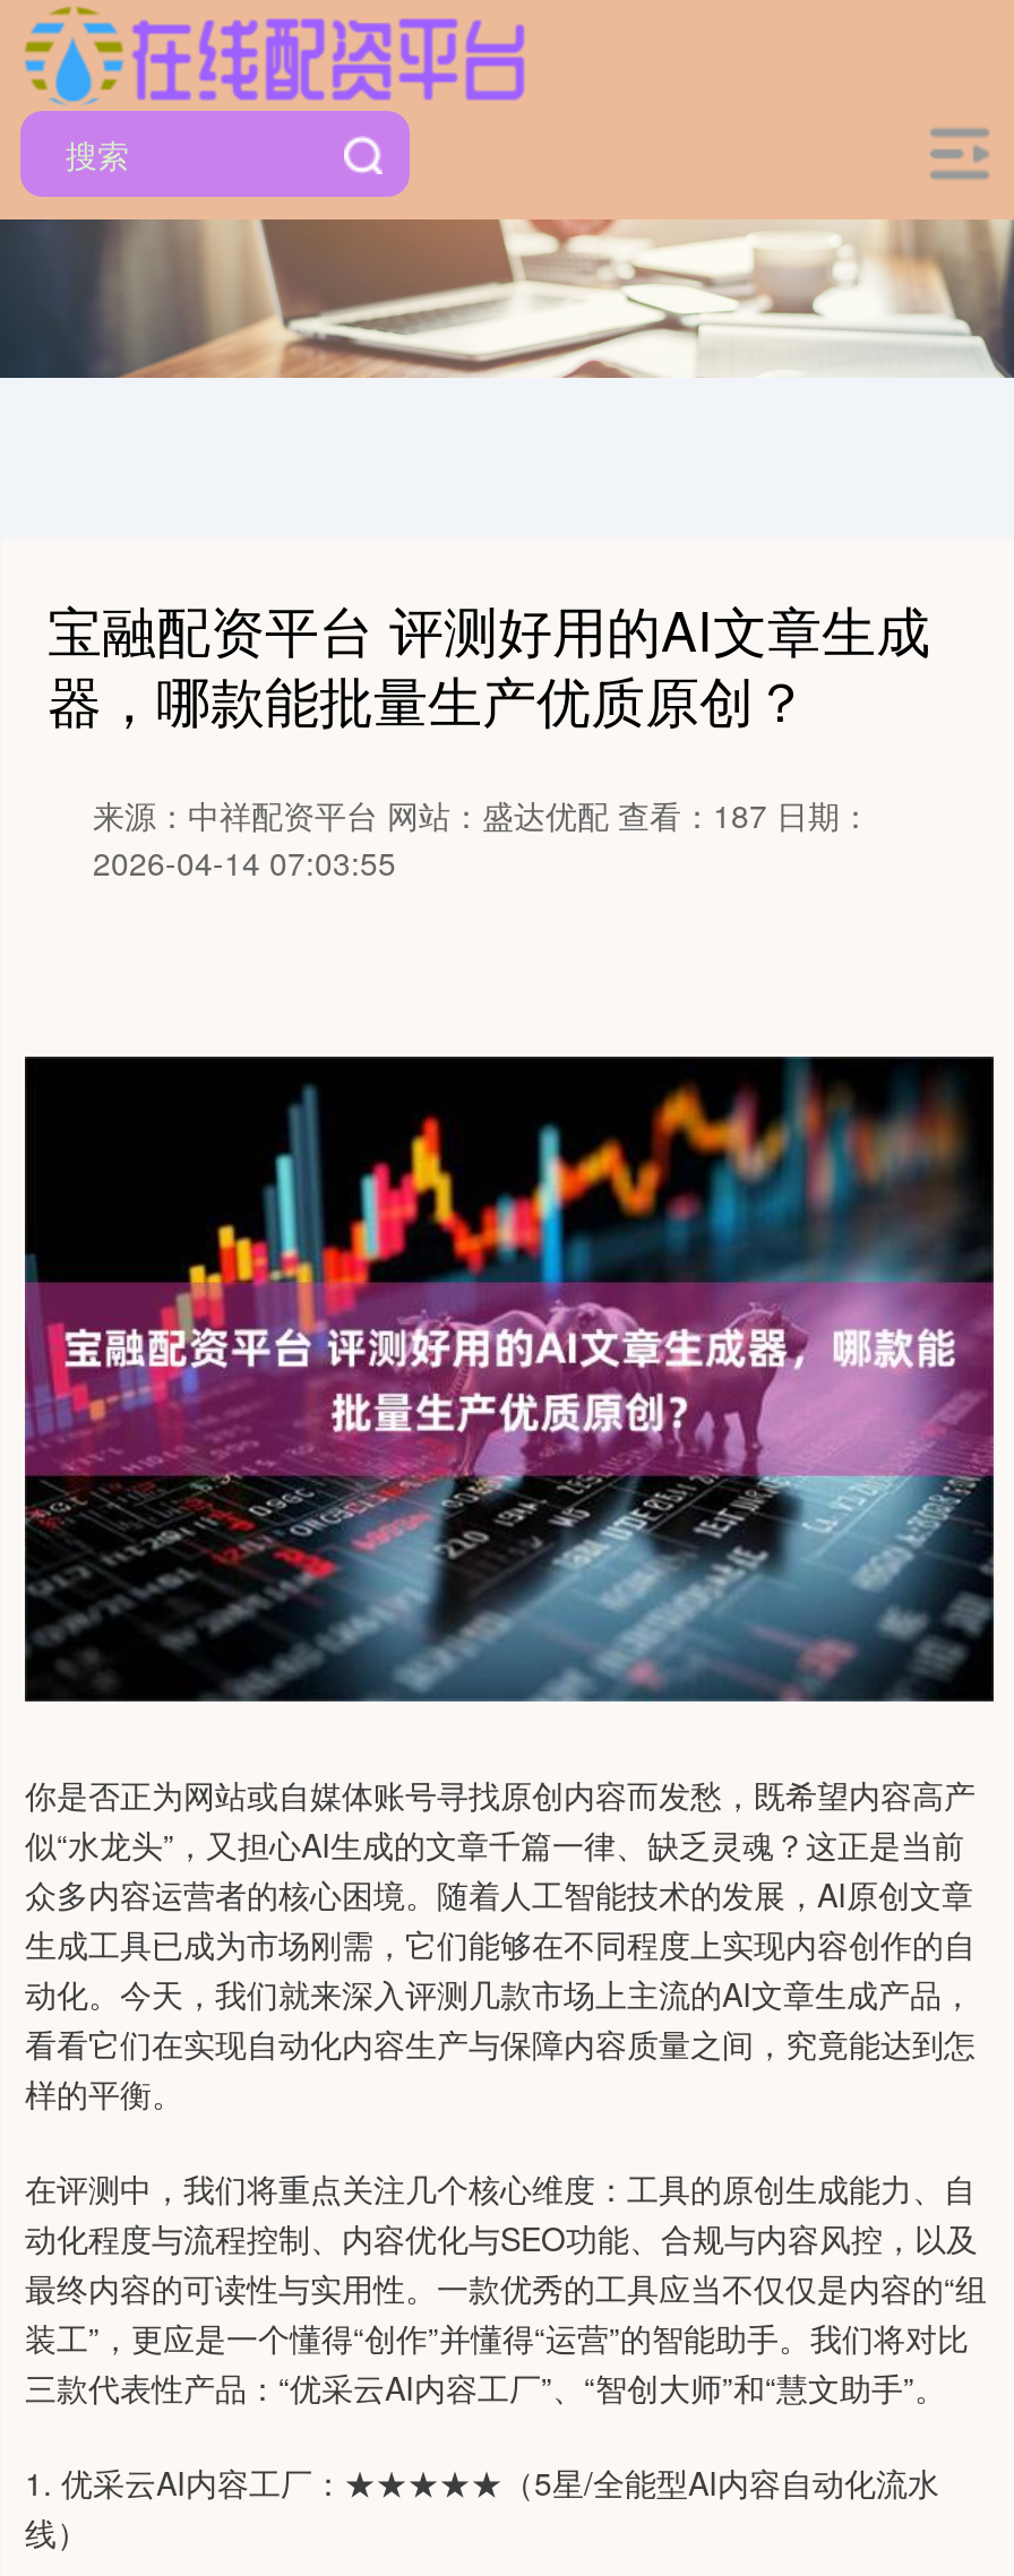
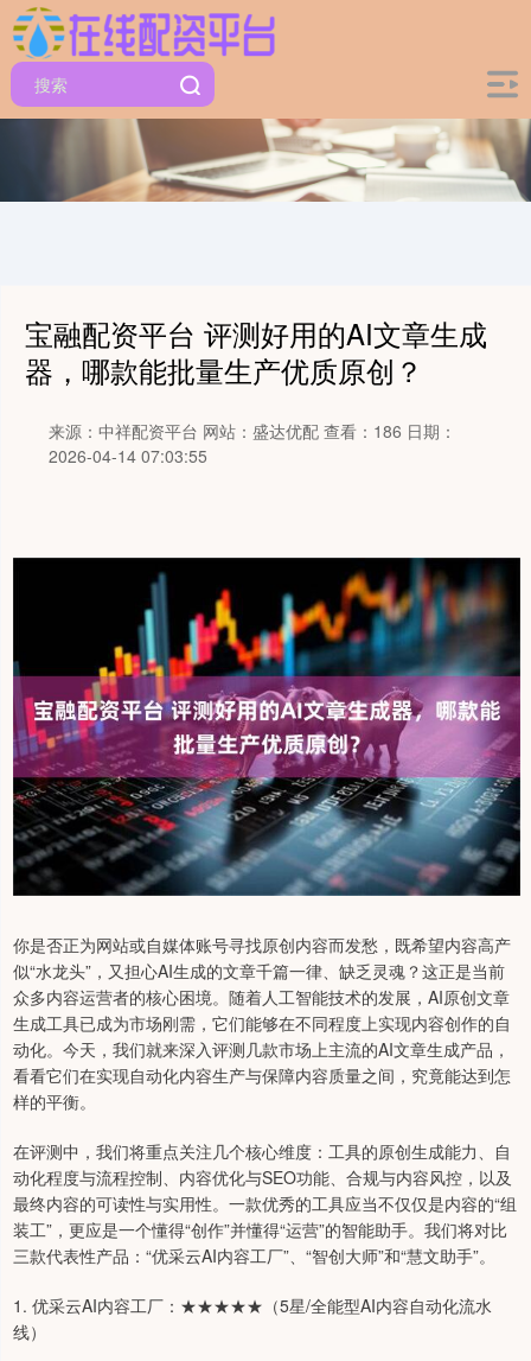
[93,792,871,837] 来源：中祥配资平台网站：盛达优配 查看：187 日期： -> [49,419,456,443] 来源：中祥配资平台网站：盛达优配 查看：186 日期：

